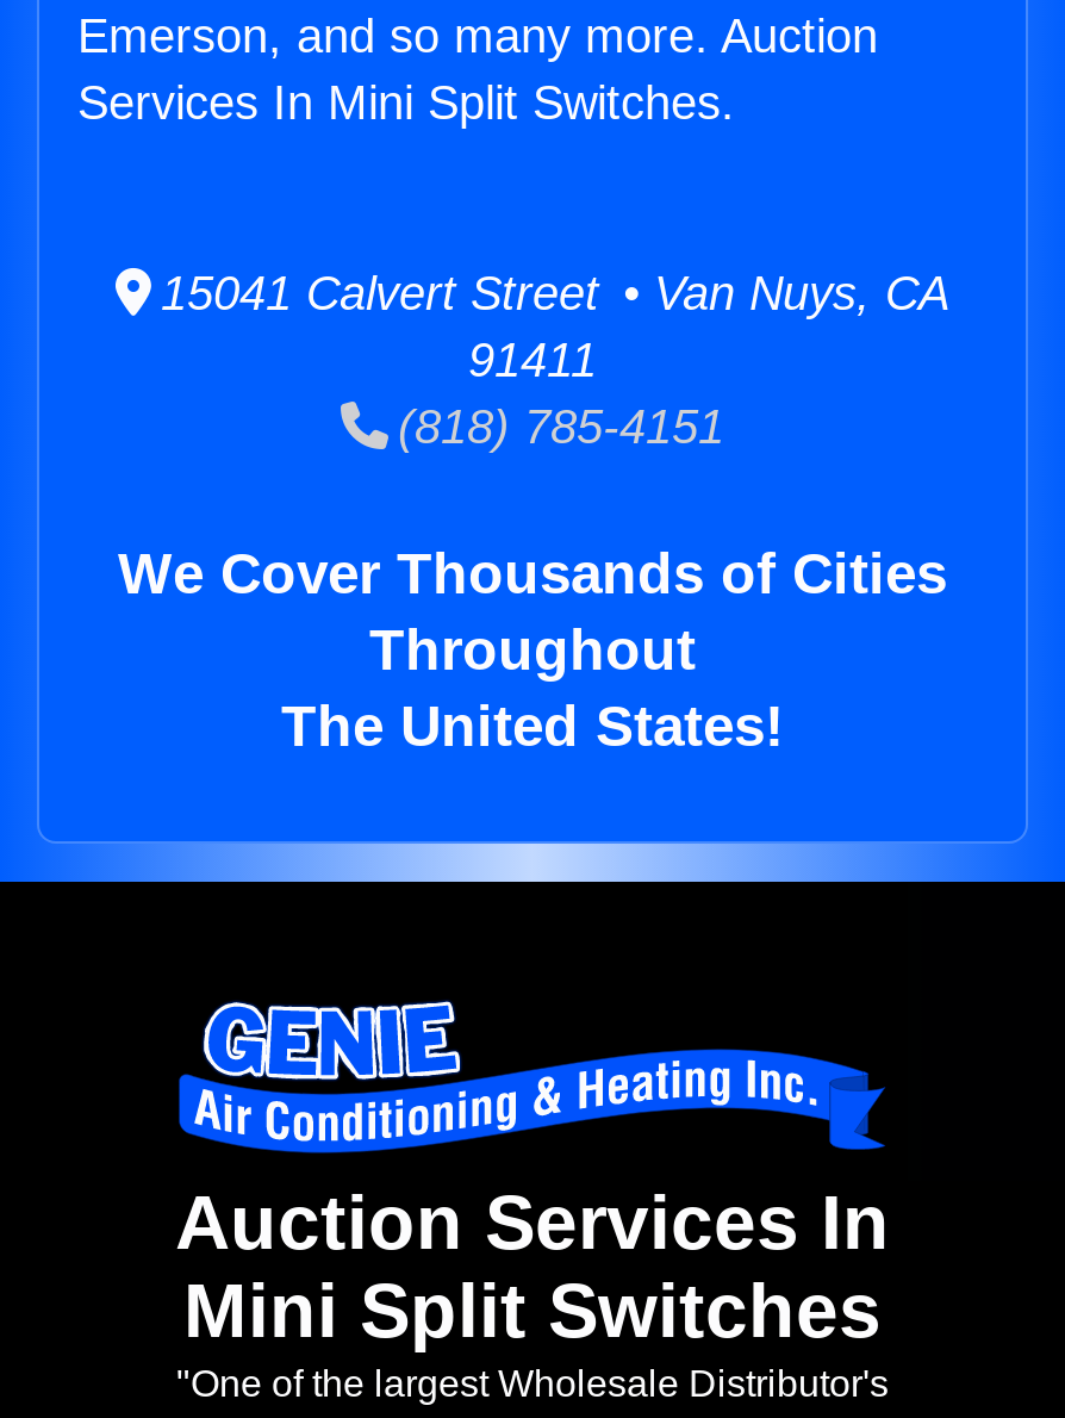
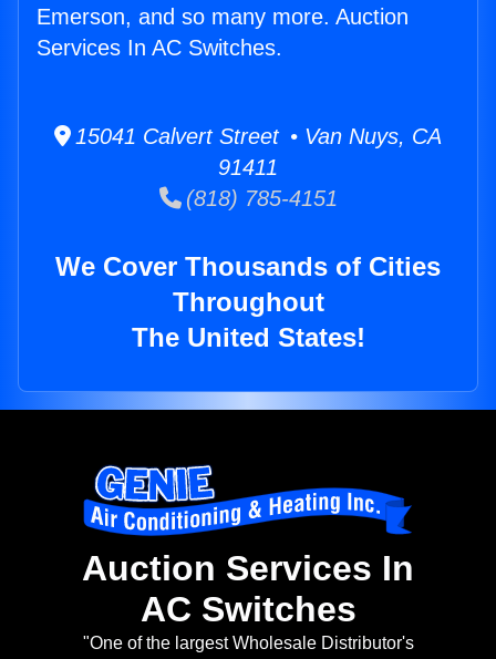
[77,77,735,129] Services In Mini Split Switches. -> [37,36,282,60] Services In AC Switches.
[183,1269,882,1354] Mini Split Switches -> [140,590,356,629] AC Switches

